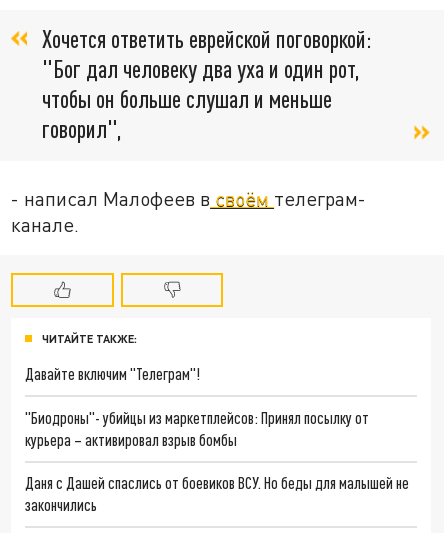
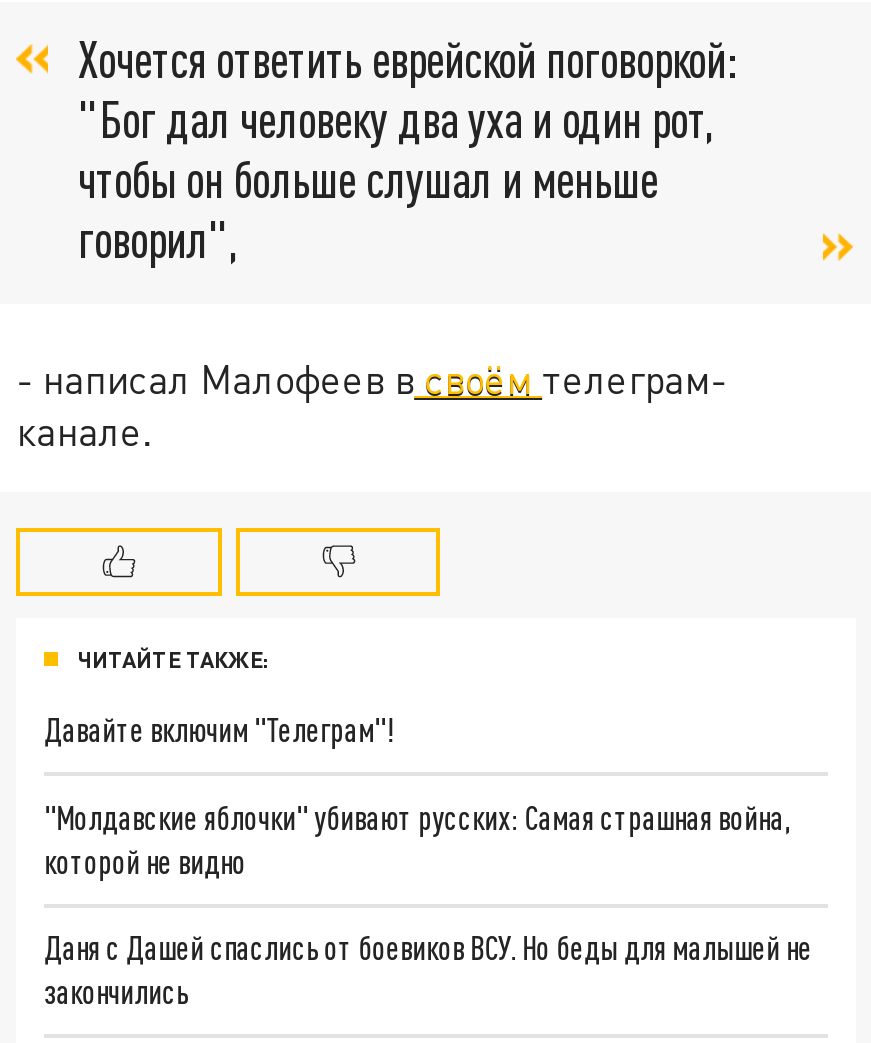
[25,408,369,449] "Биодроны"- убийцы из маркетплейсов: Принял посылку от | курьера – активировал взрыв бомбы -> [44,797,790,879] "Молдавские яблочки" убивают русских: Самая страшная война, | которой не видно

